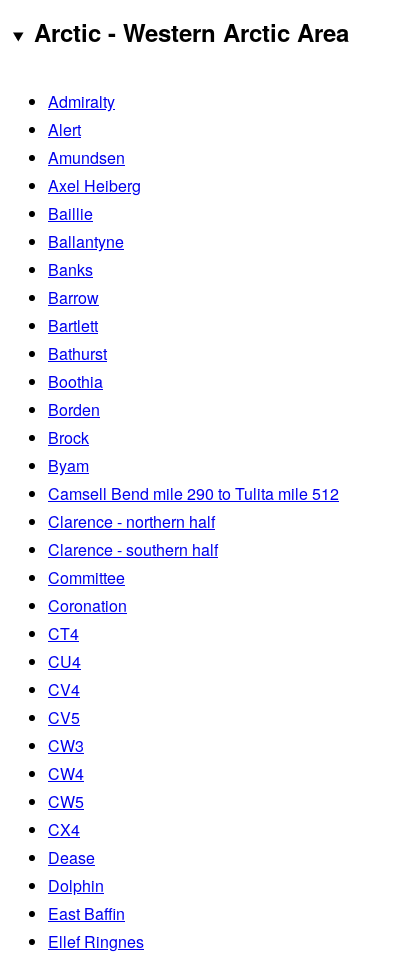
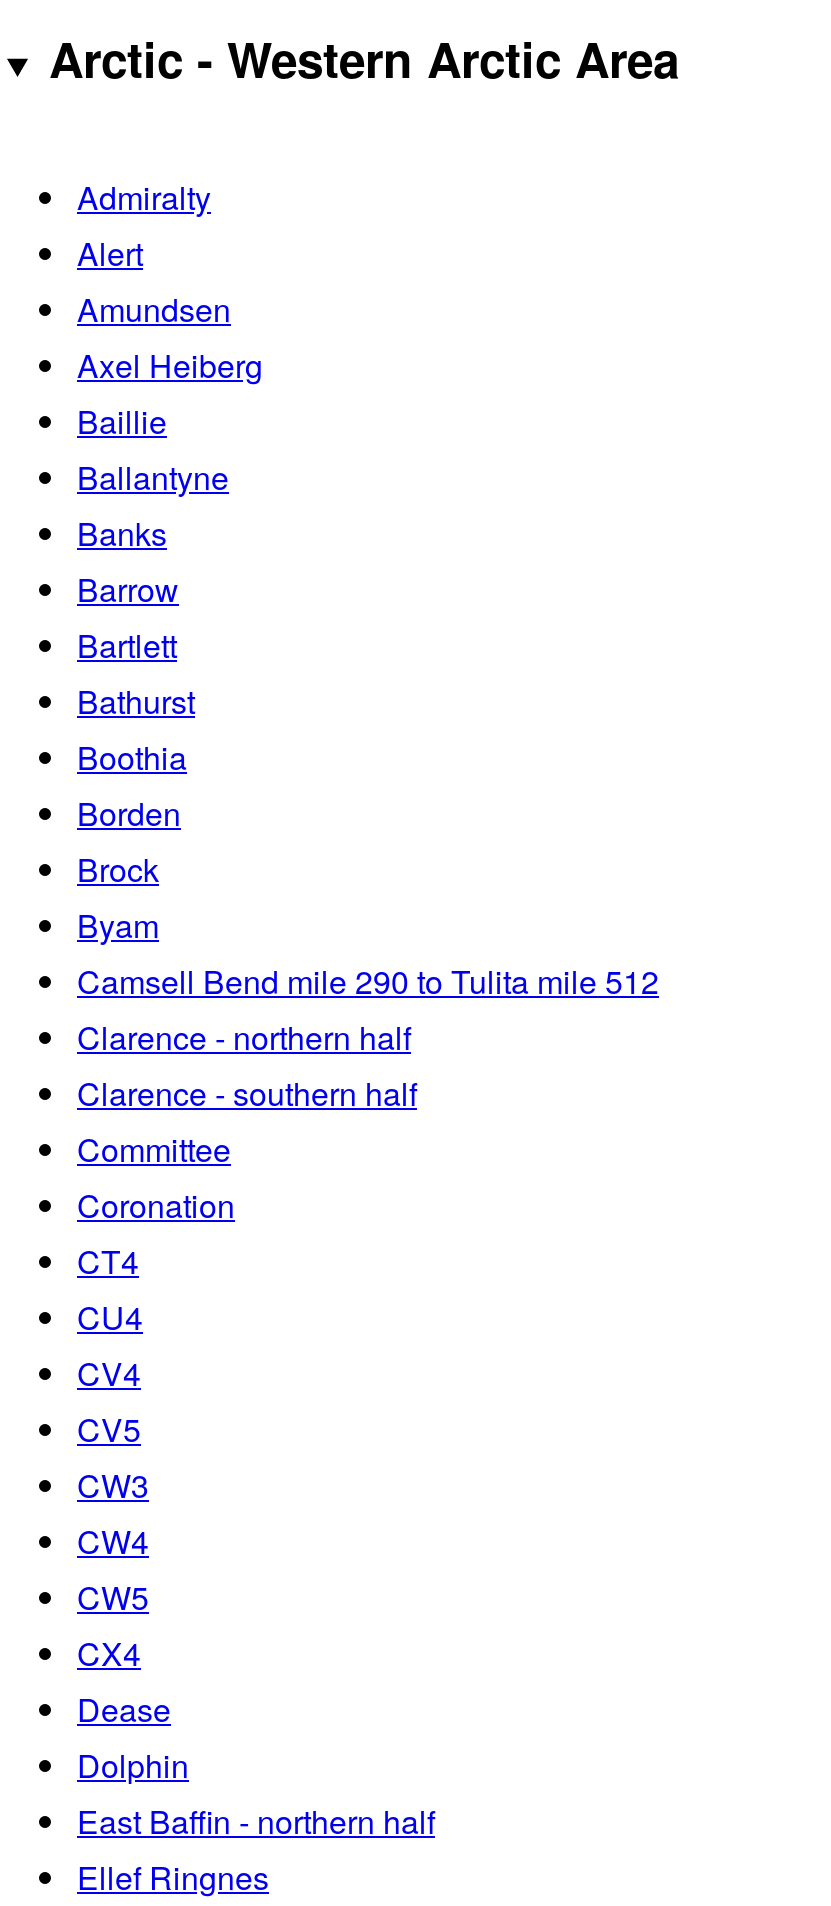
[48,902,125,925] East Baffin -> [77,1798,435,1844] East Baffin - northern half

